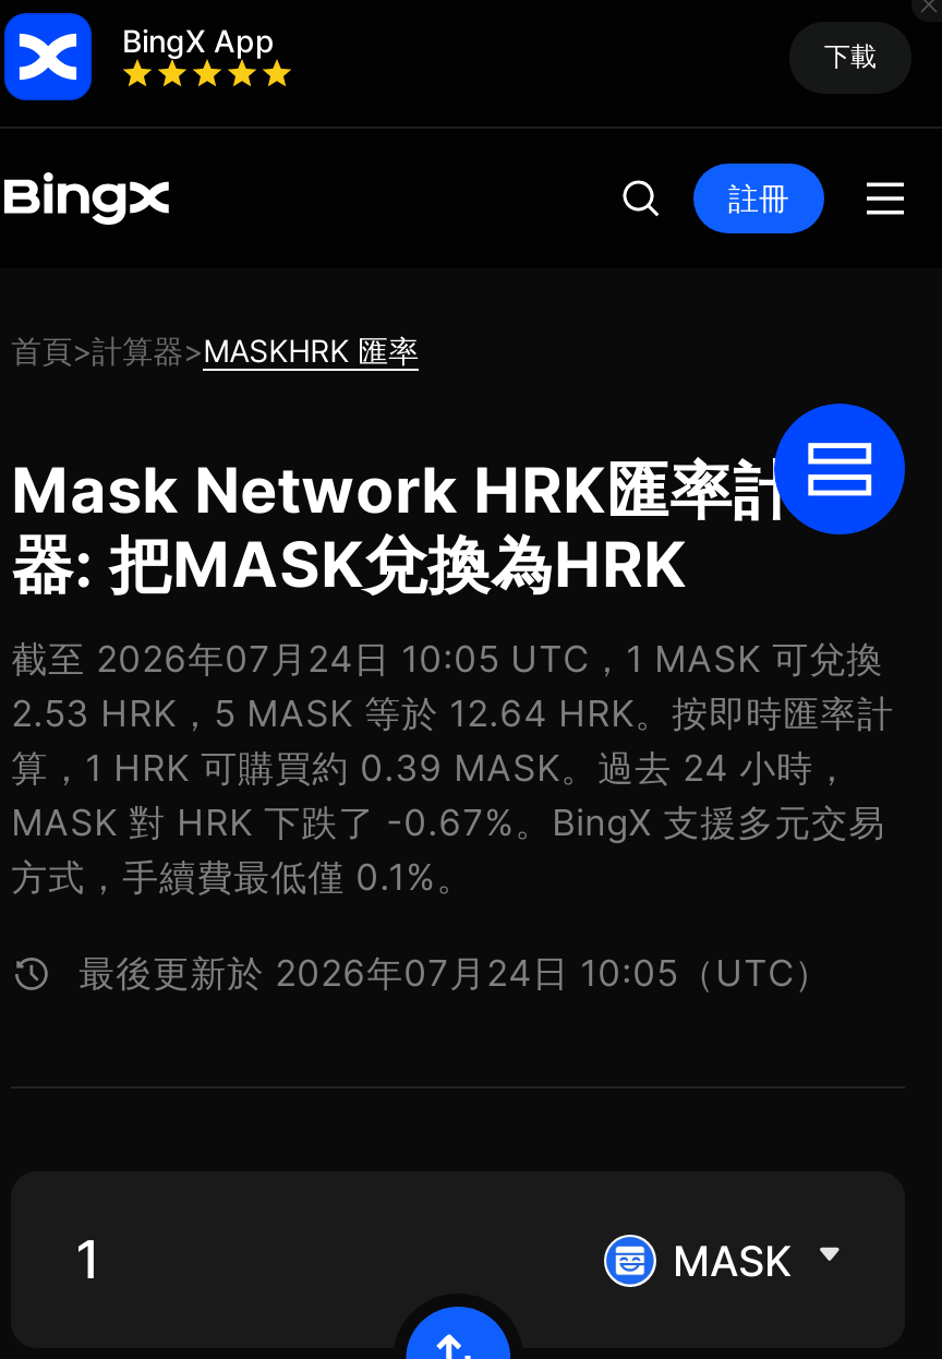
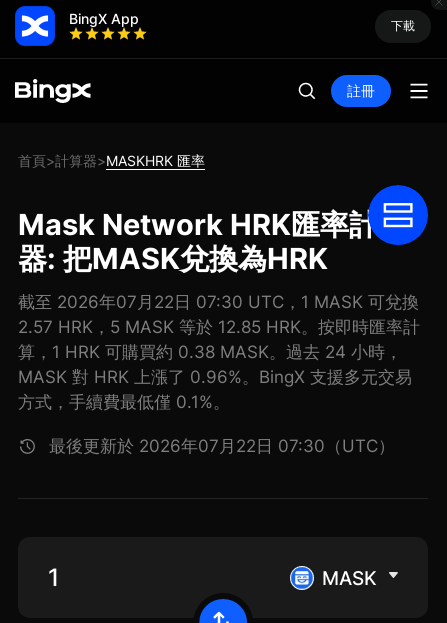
[11,637,883,681] 截至 2026年07月24日 10:05 UTC，1 MASK 可兌換 -> [18,292,419,312] 截至 2026年07月22日 07:30 UTC，1 MASK 可兌換
[11,692,894,736] 2.53 HRK，5 MASK 等於 12.64 HRK。按即時匯率計 -> [18,317,420,337] 2.57 HRK，5 MASK 等於 12.85 HRK。按即時匯率計
[11,746,851,790] 算，1 HRK 可購買約 0.39 MASK。過去 24 小時， -> [18,342,402,362] 算，1 HRK 可購買約 0.38 MASK。過去 24 小時，
[11,801,886,845] MASK 對 HRK 下跌了 -0.67%。BingX 支援多元交易 -> [18,367,412,387] MASK 對 HRK 上漲了 0.96%。BingX 支援多元交易
[79,952,831,995] 最後更新於 2026年07月24日 10:05（UTC） -> [49,436,395,456] 最後更新於 2026年07月22日 07:30（UTC）

